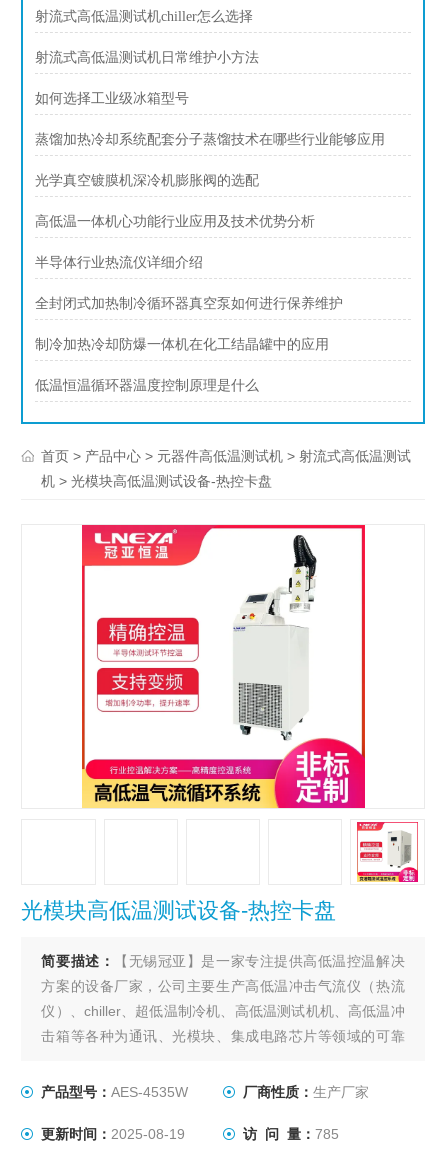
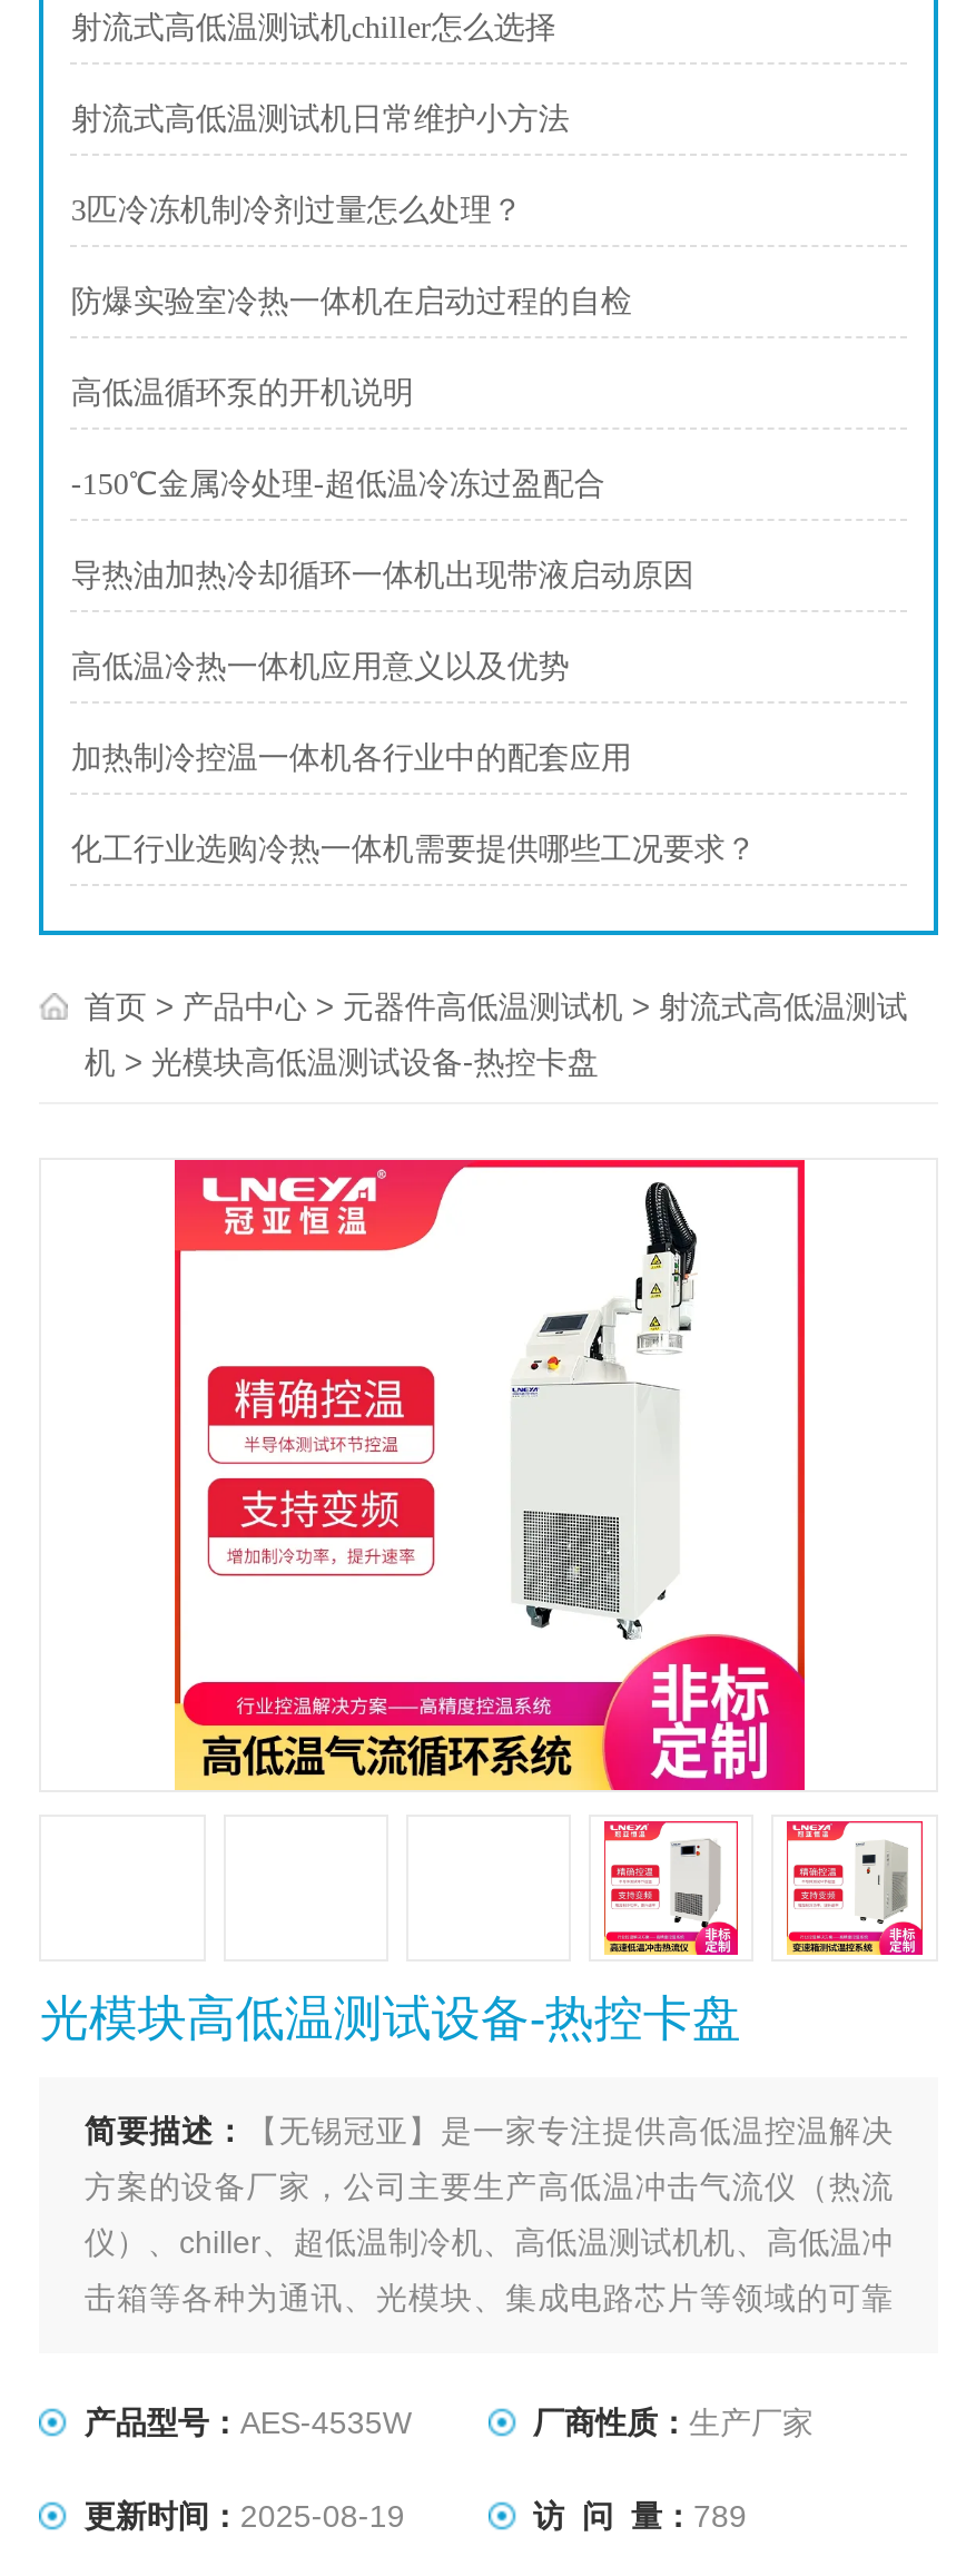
[35,91,189,106] 如何选择工业级冰箱型号 -> [71,194,523,228] 3匹冷冻机制冷剂过量怎么处理？
[35,132,385,147] 蒸馏加热冷却系统配套分子蒸馏技术在哪些行业能够应用 -> [71,285,632,319] 防爆实验室冷热一体机在启动过程的自检
[35,173,259,188] 光学真空镀膜机深冷机膨胀阀的选配 -> [71,377,414,410] 高低温循环泵的开机说明
[35,214,315,229] 高低温一体机心功能行业应用及技术优势分析 -> [71,468,605,501] -150℃金属冷处理-超低温冷冻过盈配合
[35,255,203,270] 半导体行业热流仪详细介绍 -> [71,559,694,593] 导热油加热冷却循环一体机出现带液启动原因
[35,296,343,311] 全封闭式加热制冷循环器真空泵如何进行保养维护 -> [71,651,570,684] 高低温冷热一体机应用意义以及优势
[35,337,329,352] 制冷加热冷却防爆一体机在化工结晶罐中的应用 -> [71,742,632,775] 加热制冷控温一体机各行业中的配套应用
[35,378,259,393] 低温恒温循环器温度控制原理是什么 -> [71,833,757,867] 化工行业选购冷热一体机需要提供哪些工况要求？
none -> [602,1819,740,1957] [image]
[243,1126,339,1142] 访 问 量：785 -> [533,2499,747,2534] 访 问 量：789

